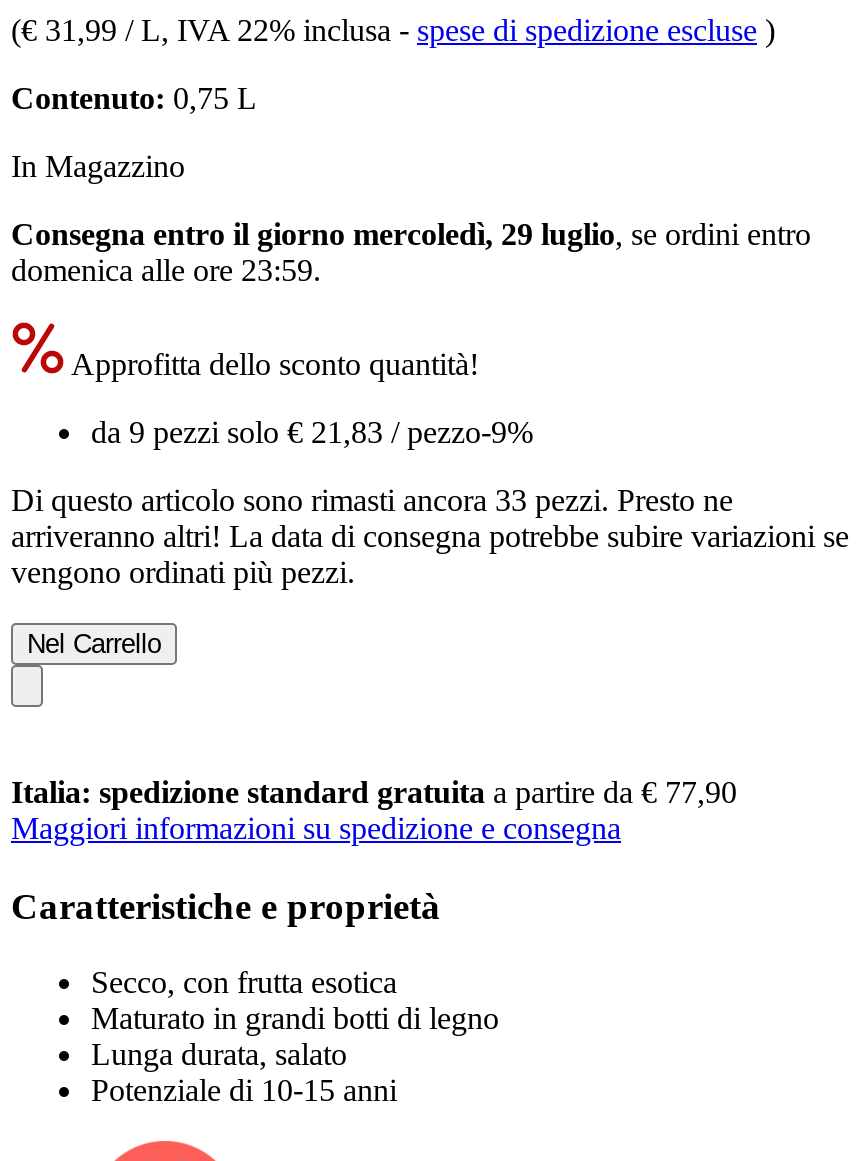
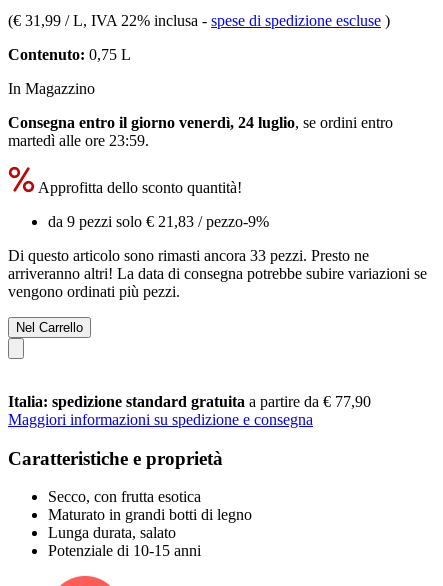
[11,217,811,251] Consegna entro il giorno mercoledì, 29 luglio, se ordini entro -> [8,114,393,131] Consegna entro il giorno venerdì, 24 luglio, se ordini entro
[11,253,321,287] domenica alle ore 23:59. -> [8,132,149,149] martedì alle ore 23:59.

